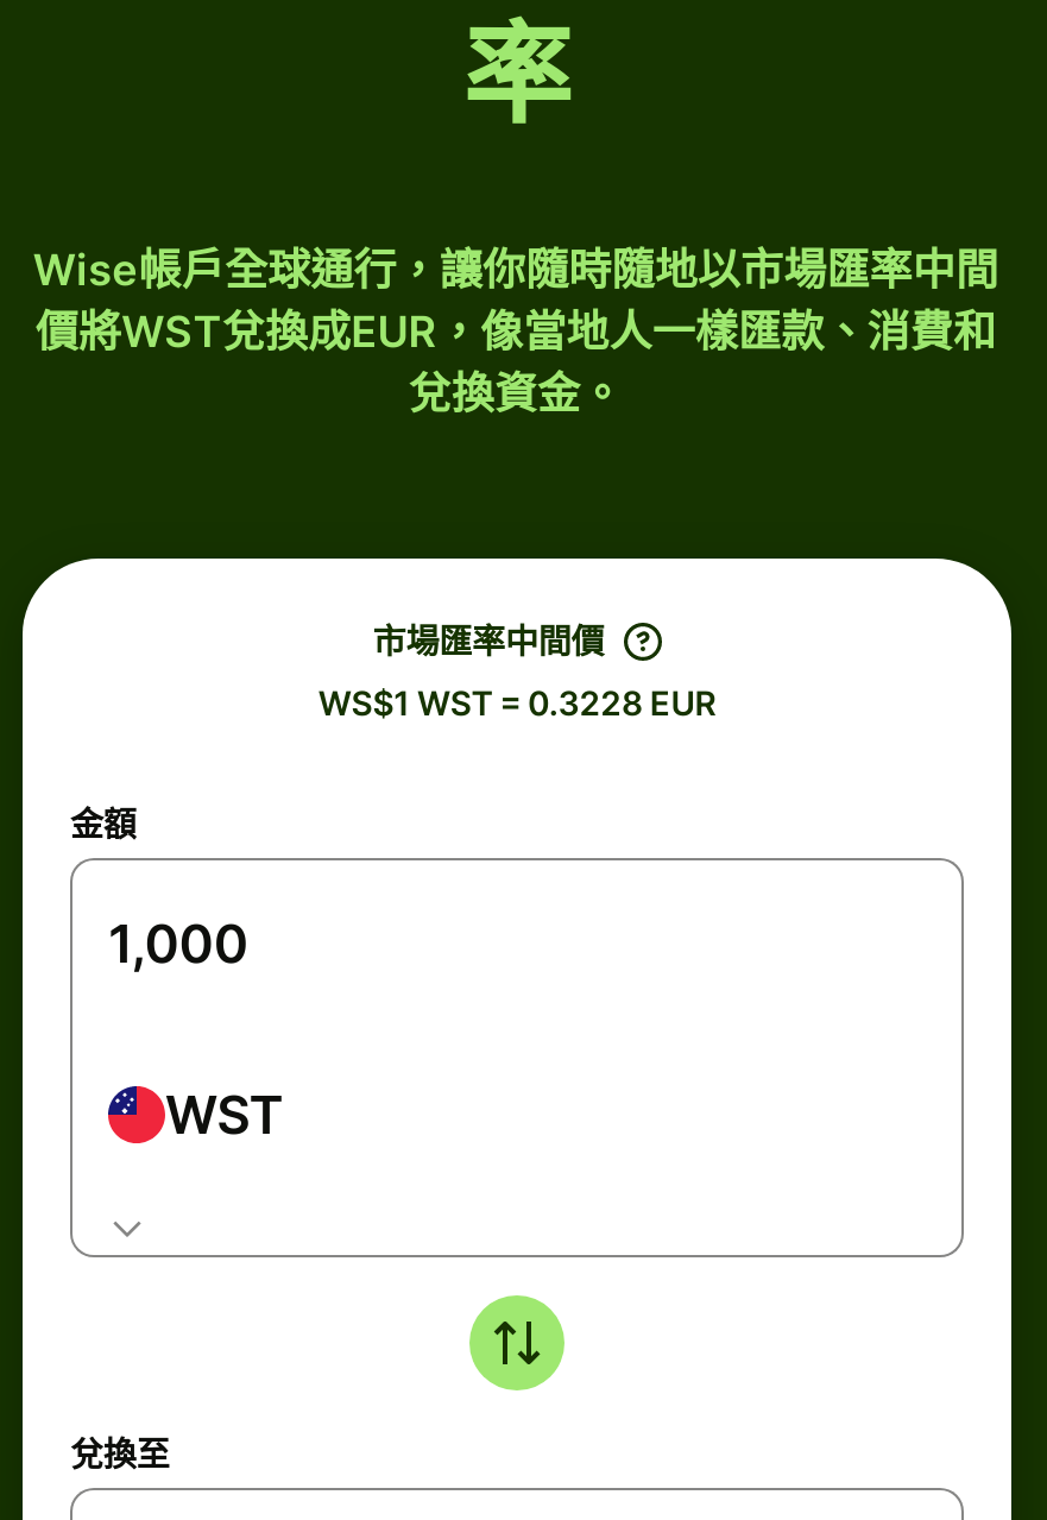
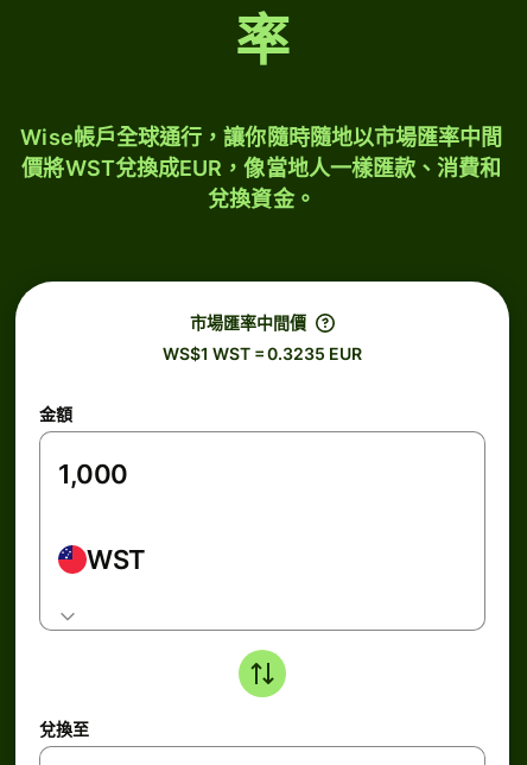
[318,682,716,723] WS$1 WST = 0.3228 EUR -> [163,343,362,363] WS$1 WST = 0.3235 EUR

